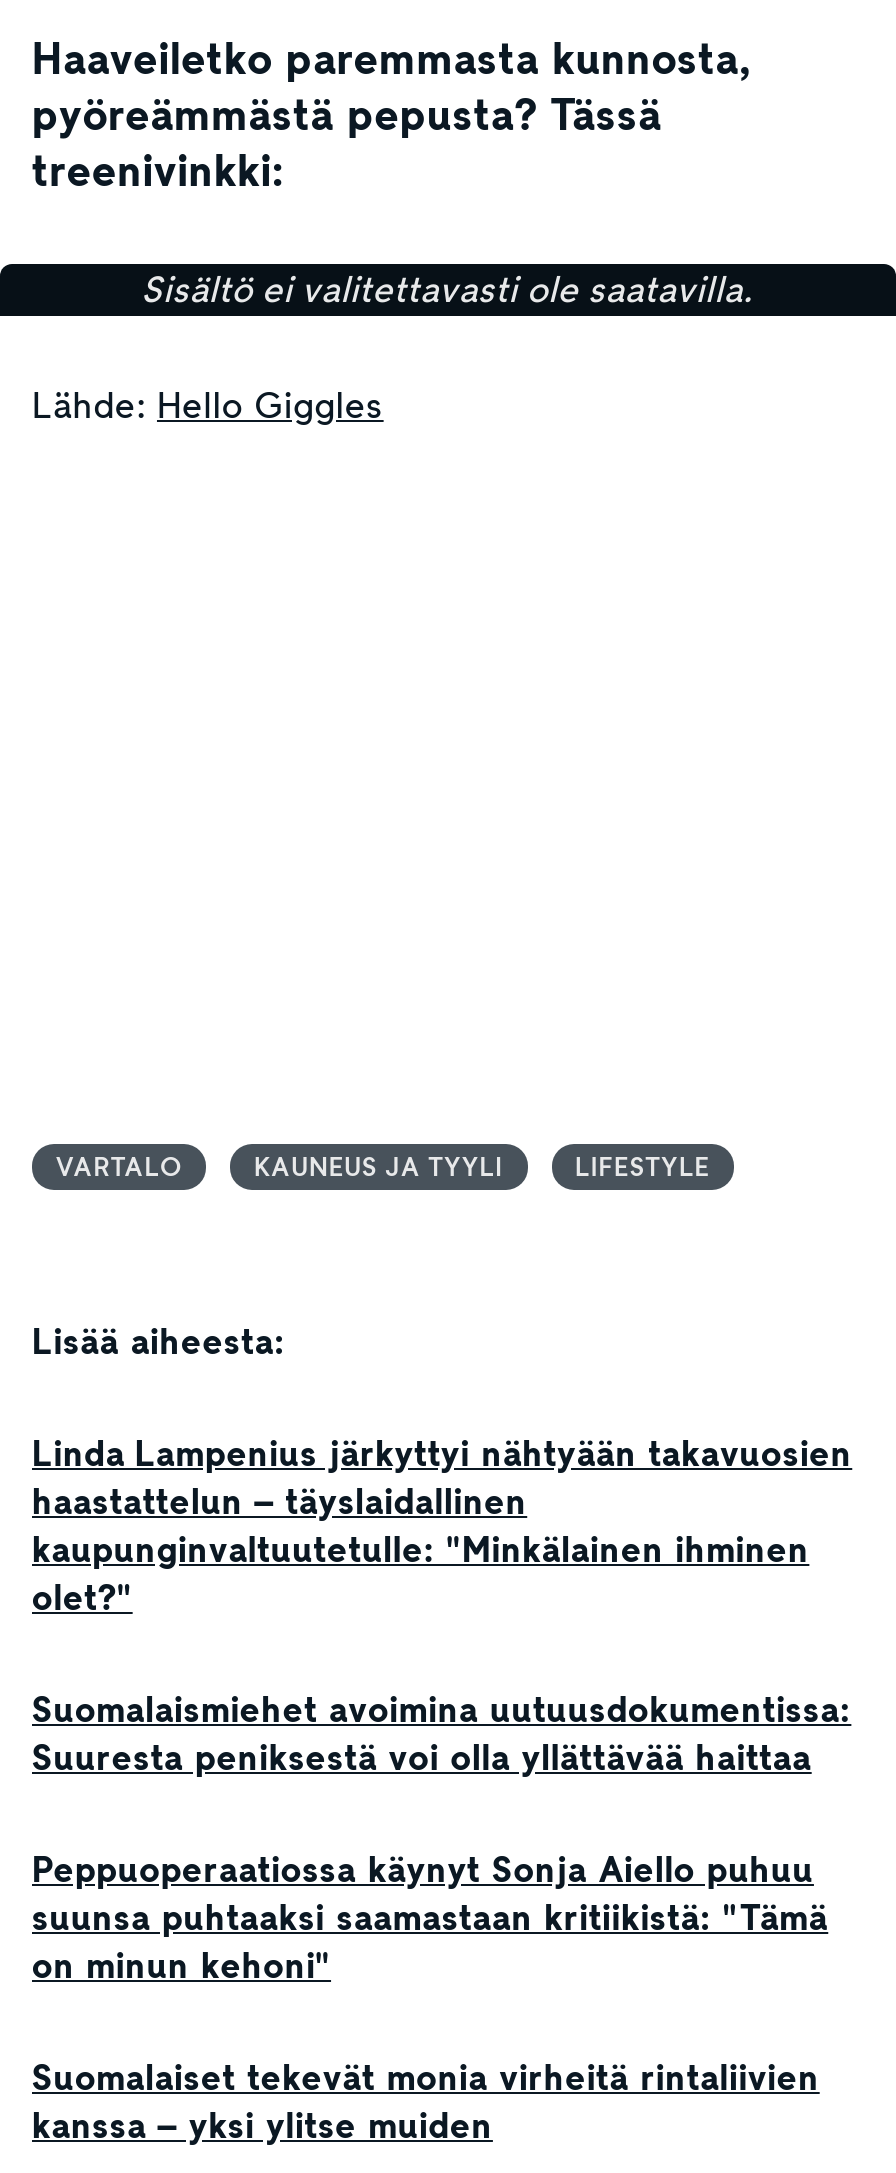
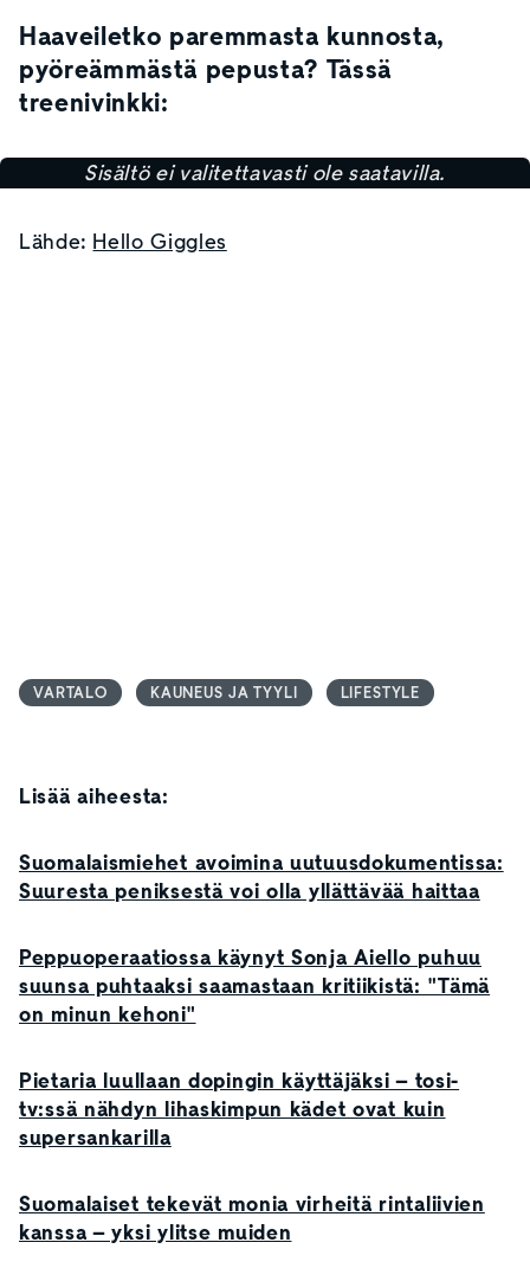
[32,1430,852,1622] Linda Lampenius järkyttyi nähtyään takavuosien | haastattelun – täyslaidallinen | kaupunginvaltuutetulle: "Minkälainen ihminen | olet?" -> none
moved [32,1686,851,1990] -> [19,848,504,1029]: Suomalaismiehet avoimina uutuusdokumentissa: | Suuresta peniksestä voi olla yllättävää haittaa | Peppuoperaatiossa käynyt Sonja Aiello puhuu | suunsa puhtaaksi saamastaan kritiikistä: "Tämä | on minun kehoni"
none -> [19,1067,459,1152] Pietaria luullaan dopingin käyttäjäksi – tosi- | tv:ssä nähdyn lihaskimpun kädet ovat kuin | supersankarilla

